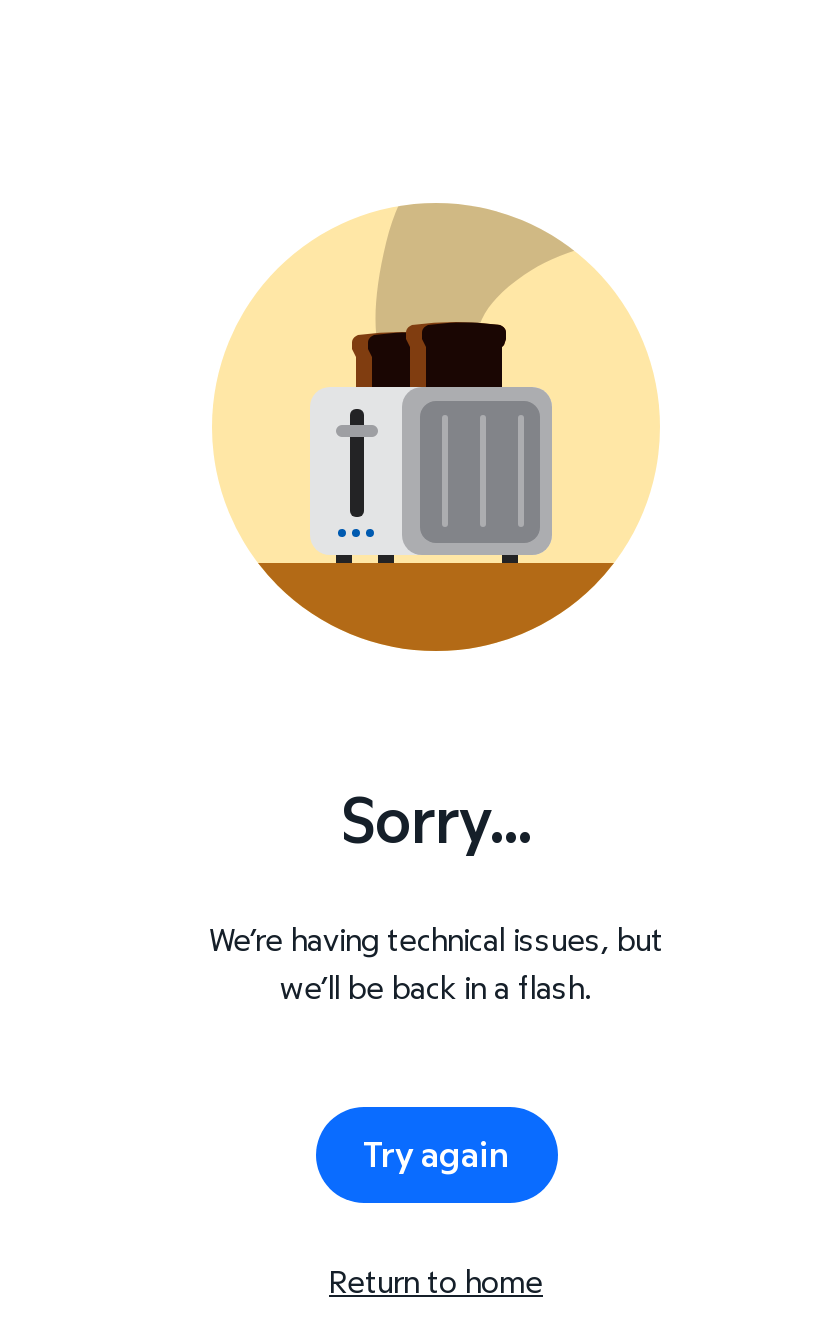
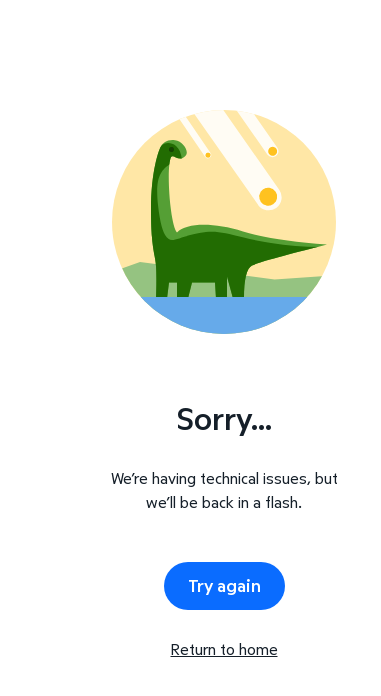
[234,203,634,653] [image] -> [122,111,326,335] [image]

